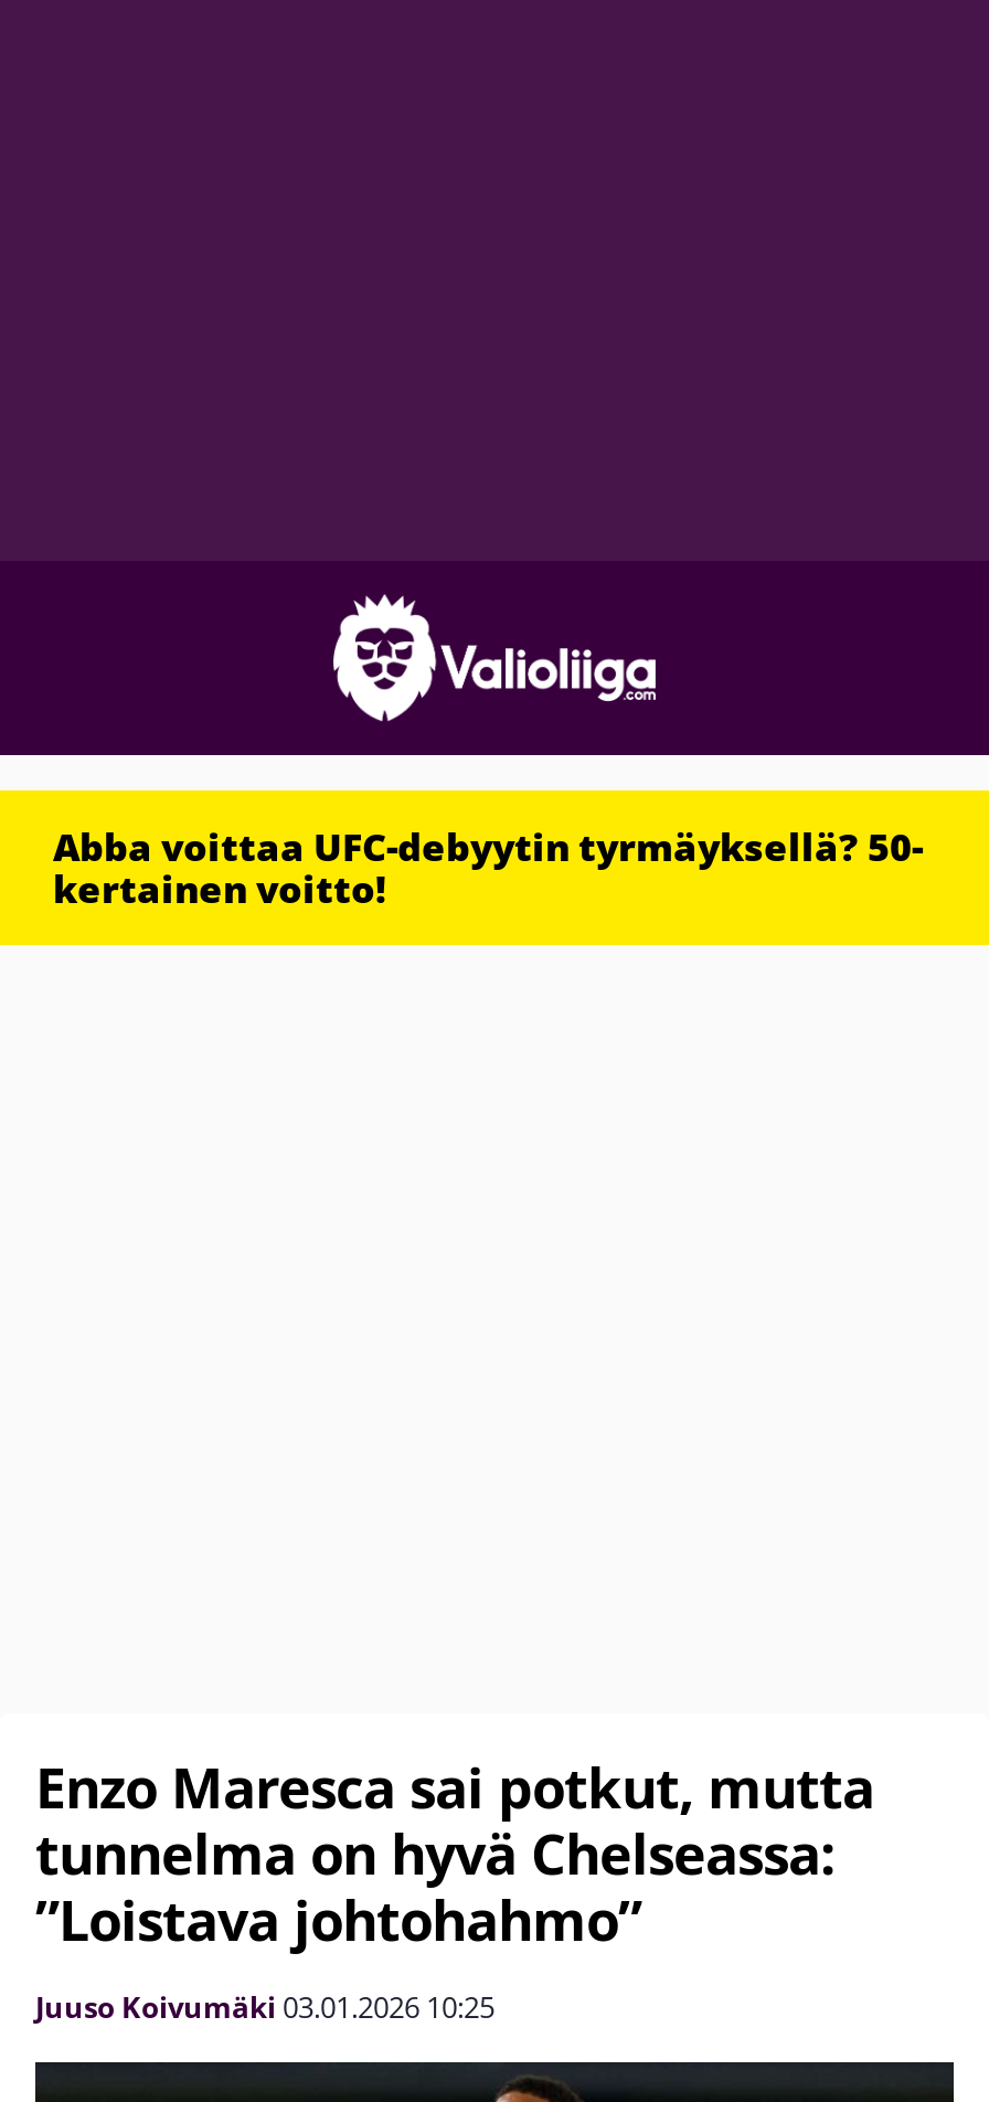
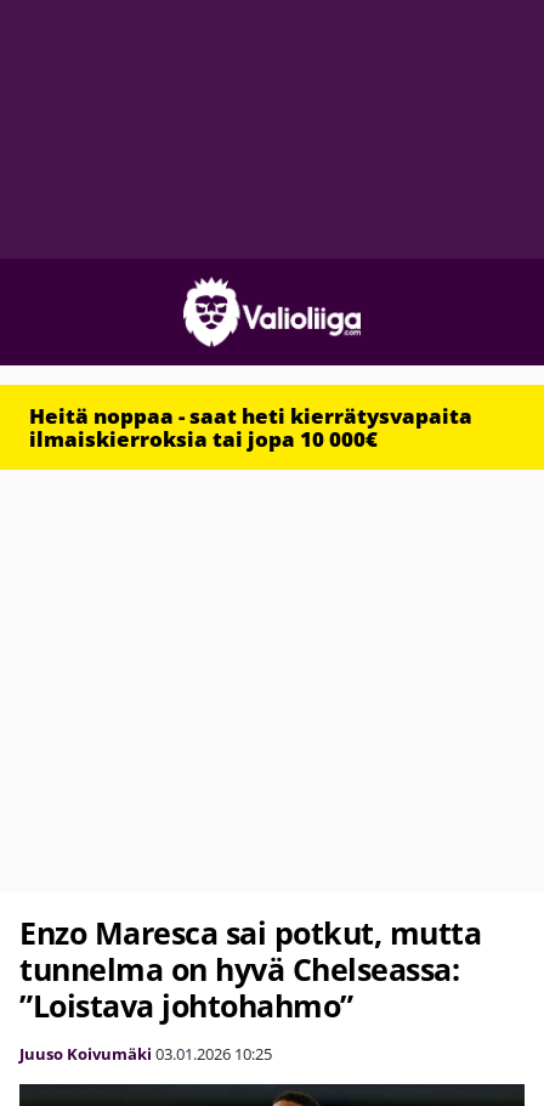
[53,821,923,914] Abba voittaa UFC-debyytin tyrmäyksellä? 50- | kertainen voitto! -> [29,402,472,453] Heitä noppaa - saat heti kierrätysvapaita | ilmaiskierroksia tai jopa 10 000€

